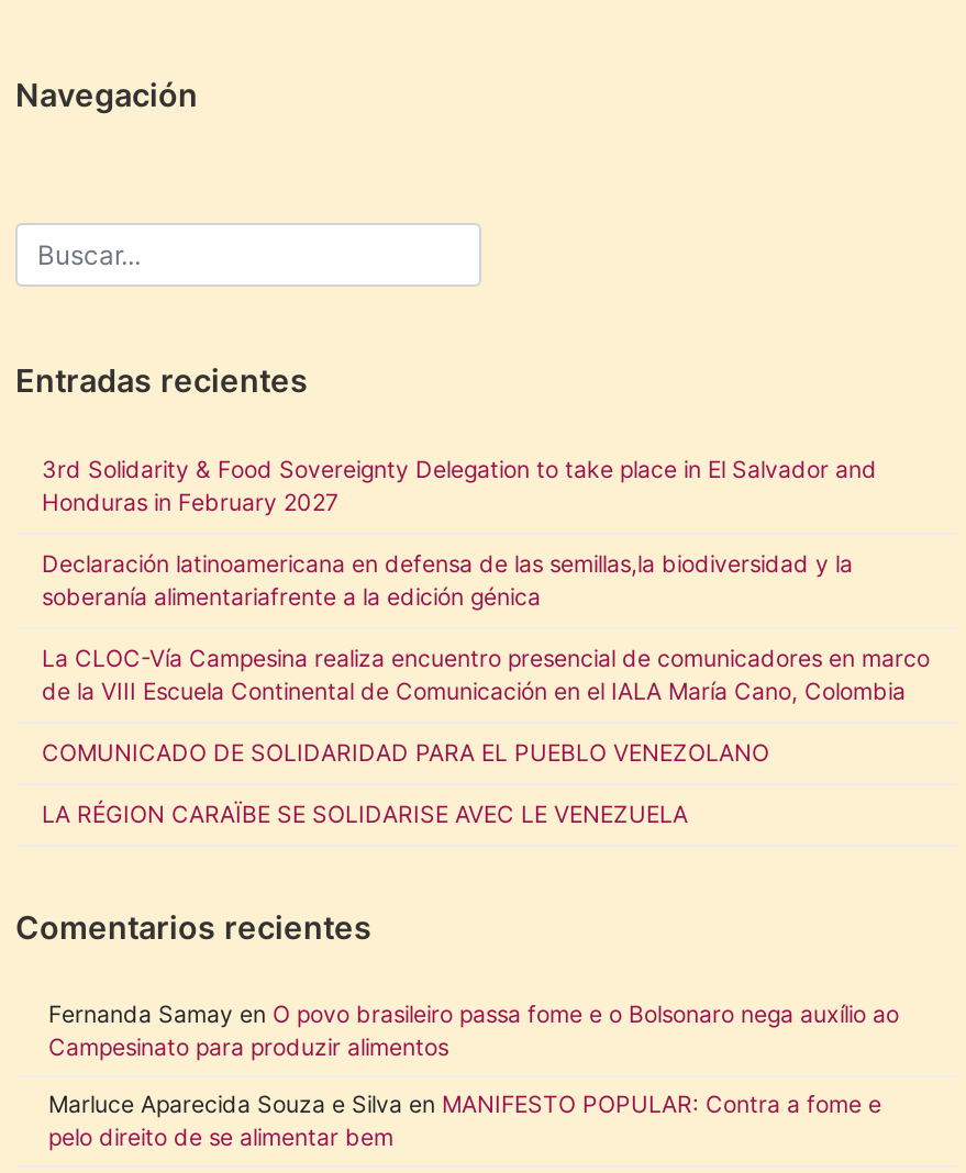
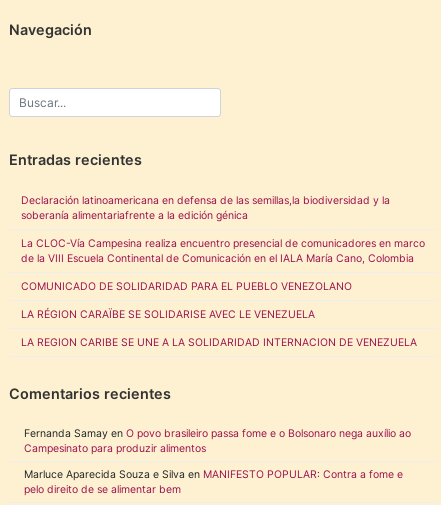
[42,456,877,517] 3rd Solidarity & Food Sovereignty Delegation to take place in El Salvador and | Honduras in February 2027 -> none
moved [42,550,930,829] -> [21,194,425,321]: Declaración latinoamericana en defensa de las semillas,la biodiversidad y la | soberanía alimentariafrente a la edición génica | La CLOC-Vía Campesina realiza encuentro presencial de comunicadores en marco | de la VIII Escuela Continental de Comunicación en el IALA María Cano, Colombia | COMUNICADO DE SOLIDARIDAD PARA EL PUEBLO VENEZOLANO | LA RÉGION CARAÏBE SE SOLIDARISE AVEC LE VENEZUELA
none -> [21,336,417,349] LA REGION CARIBE SE UNE A LA SOLIDARIDAD INTERNACION DE VENEZUELA

